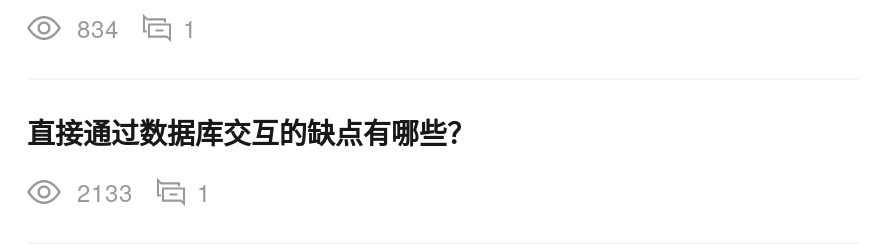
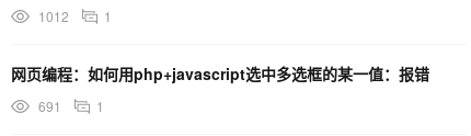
[77,10,197,44] 834 1 -> [38,7,112,25] 1012 1
[27,112,475,152] 直接通过数据库交互的缺点有哪些？ -> [11,63,429,84] 网页编程：如何用php+javascript选中多选框的某一值：报错
[77,174,211,208] 2133 1 -> [38,97,104,115] 691 1

